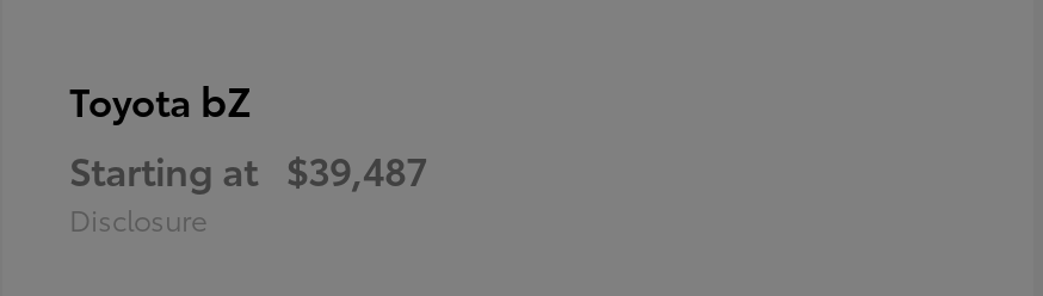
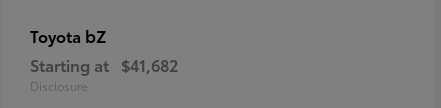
[69,141,427,196] Starting at $39,487 -> [30,53,178,76] Starting at $41,682

